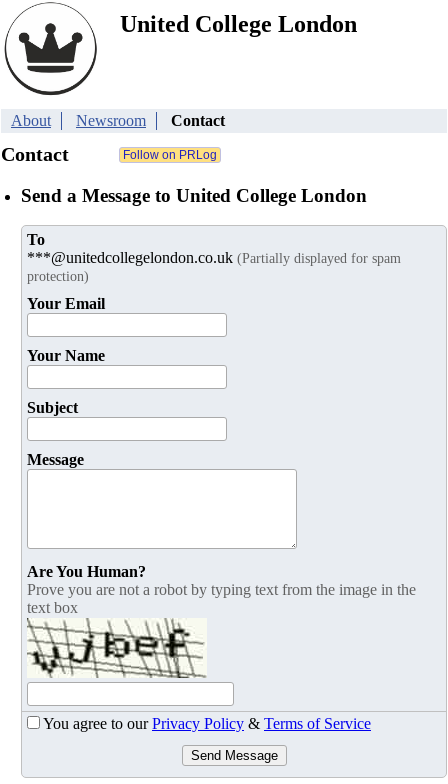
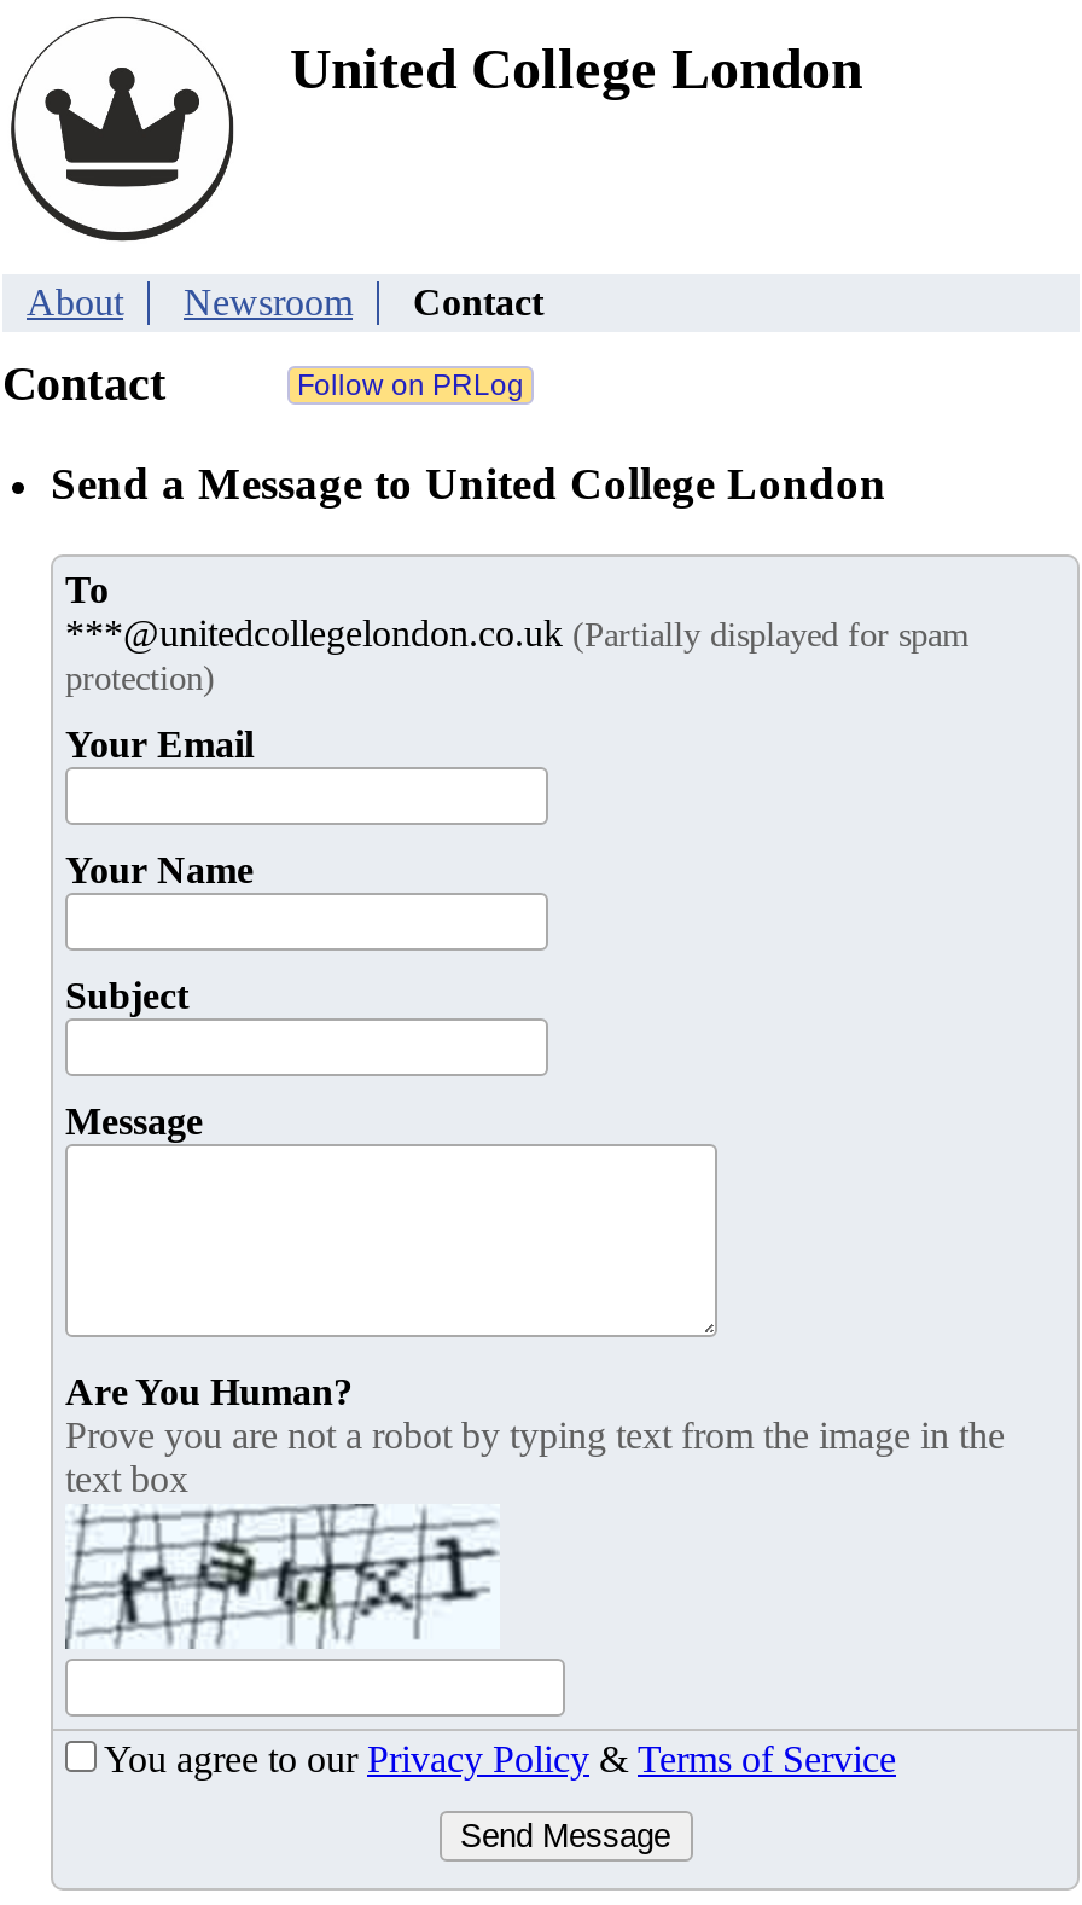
[26,618,207,679] [image] -> [63,1502,500,1649] [image]

